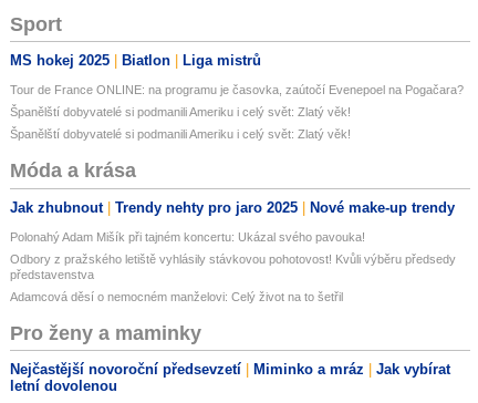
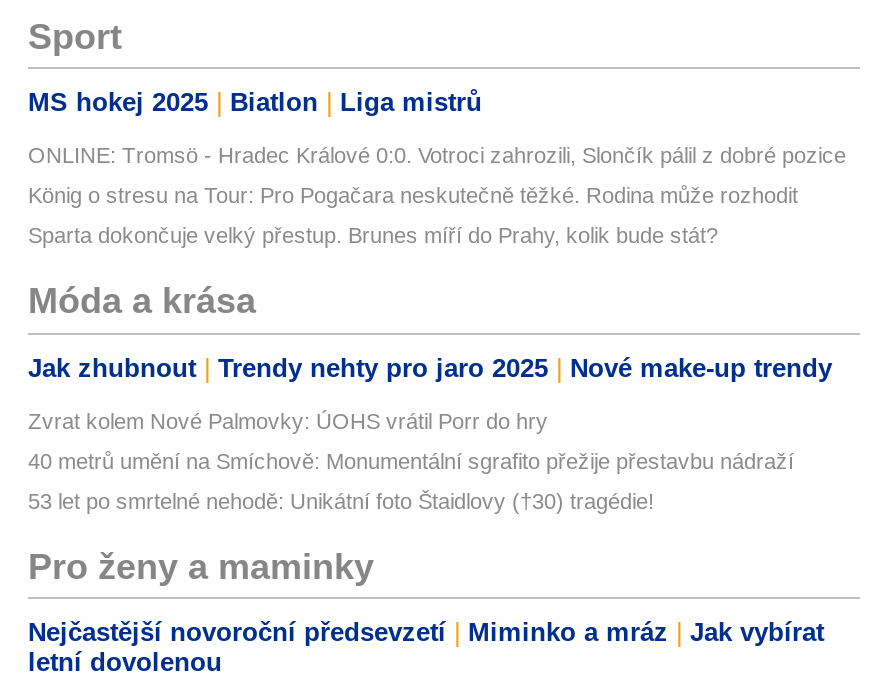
[10,83,464,97] Tour de France ONLINE: na programu je časovka, zaútočí Evenepoel na Pogačara? -> [28,144,846,168] ONLINE: Tromsö - Hradec Králové 0:0. Votroci zahrozili, Slončík pálil z dobré pozice
[10,106,351,119] Španělští dobyvatelé si podmanili Ameriku i celý svět: Zlatý věk! -> [28,184,798,208] König o stresu na Tour: Pro Pogačara neskutečně těžké. Rodina může rozhodit
[10,128,351,141] Španělští dobyvatelé si podmanili Ameriku i celý svět: Zlatý věk! -> [28,224,718,248] Sparta dokončuje velký přestup. Brunes míří do Prahy, kolik bude stát?
[10,230,365,243] Polonahý Adam Mišík při tajném koncertu: Ukázal svého pavouka! -> [28,409,548,433] Zvrat kolem Nové Palmovky: ÚOHS vrátil Porr do hry
[10,252,456,281] Odbory z pražského letiště vyhlásily stávkovou pohotovost! Kvůli výběru předsedy | představenstva -> [28,449,794,473] 40 metrů umění na Smíchově: Monumentální sgrafito přežije přestavbu nádraží
[10,290,343,303] Adamcová děsí o nemocném manželovi: Celý život na to šetřil -> [28,489,654,513] 53 let po smrtelné nehodě: Unikátní foto Štaidlovy (†30) tragédie!

